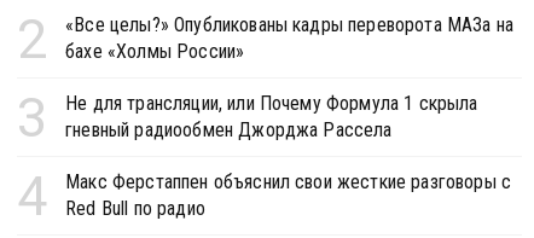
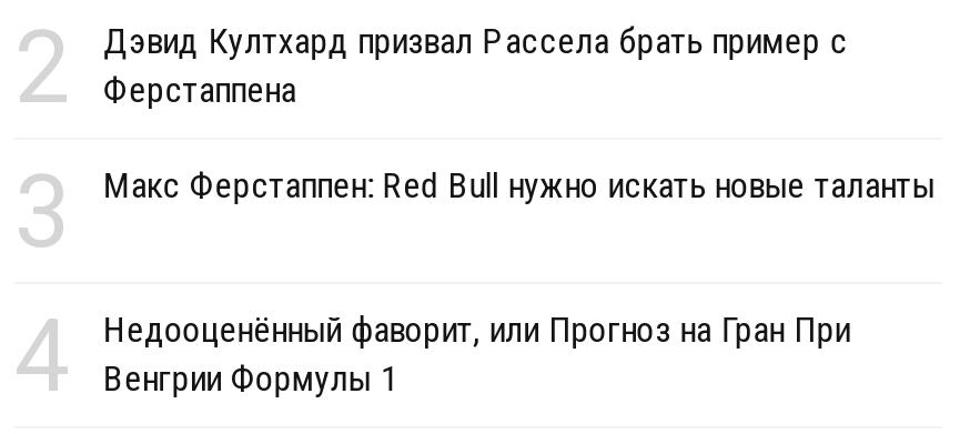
[65,13,513,63] «Все целы?» Опубликованы кадры переворота МАЗа на | бахе «Холмы России» -> [104,21,848,112] Дэвид Култхард призвал Рассела брать пример с | Ферстаппена
[65,92,478,141] Не для трансляции, или Почему Формула 1 скрыла | гневный радиообмен Джорджа Рассела -> [104,165,934,207] Макс Ферстаппен: Red Bull нужно искать новые таланты
[65,170,511,220] Макс Ферстаппен объяснил свои жесткие разговоры с | Red Bull по радио -> [104,309,850,400] Недооценённый фаворит, или Прогноз на Гран При | Венгрии Формулы 1

